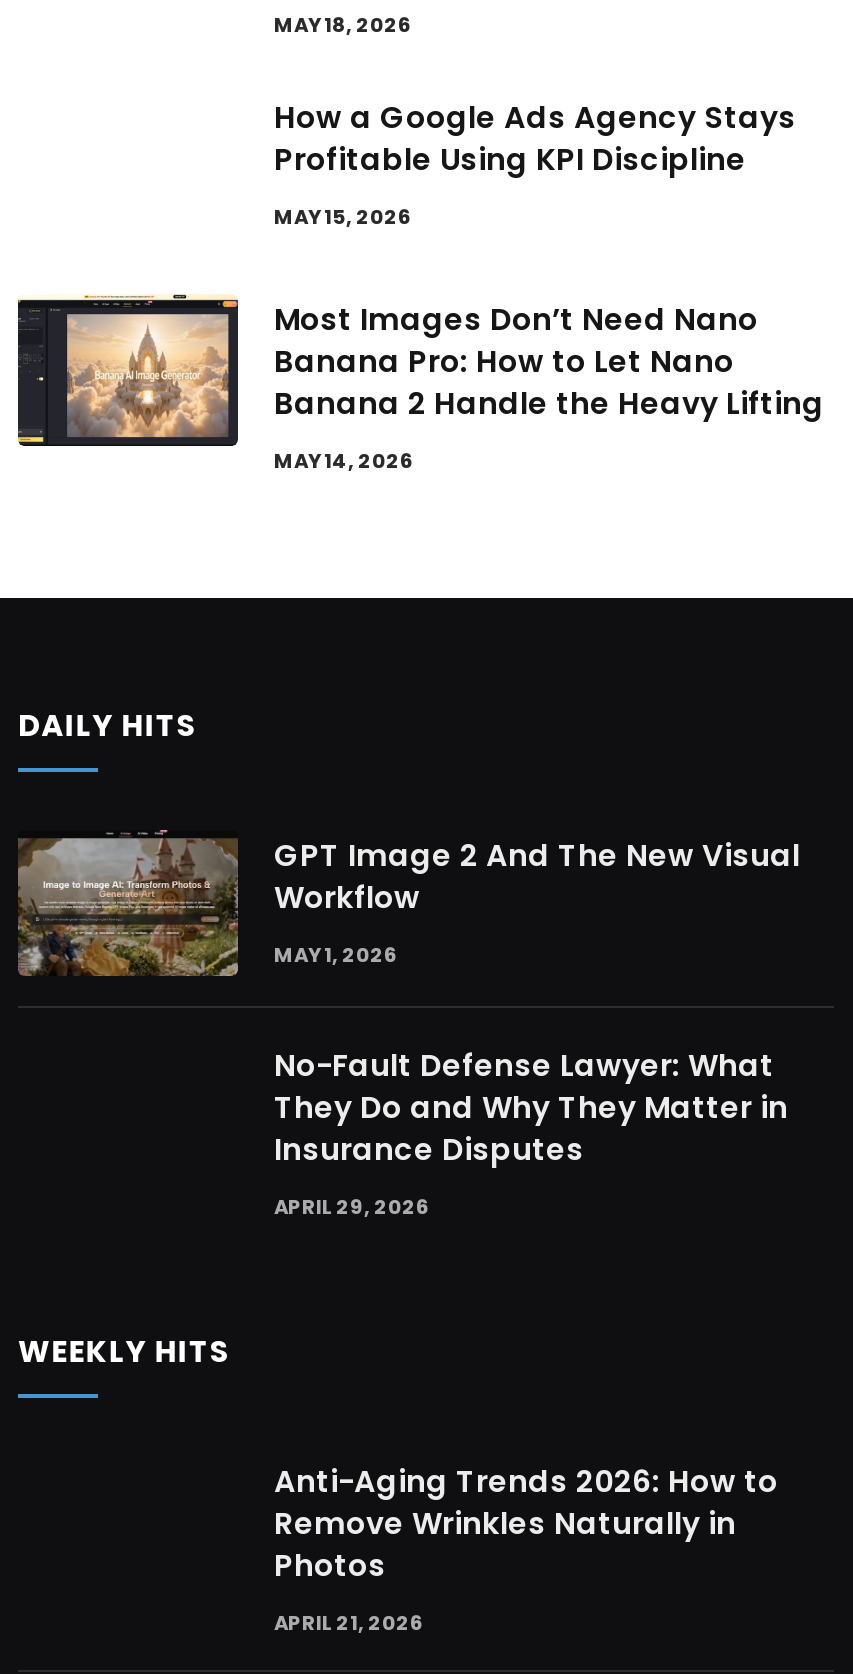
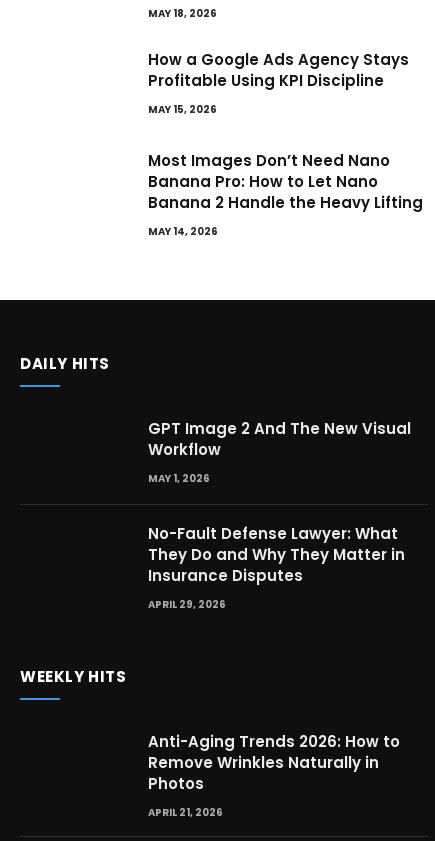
[16,292,240,448] [image] -> none
[16,828,240,978] [image] -> none

